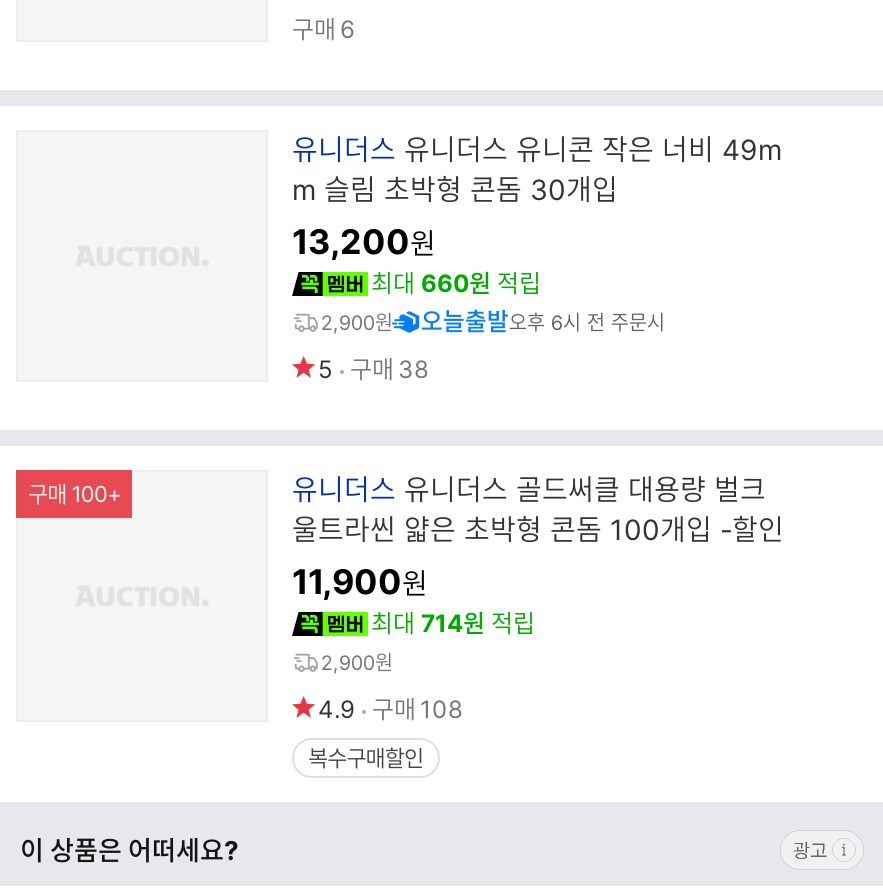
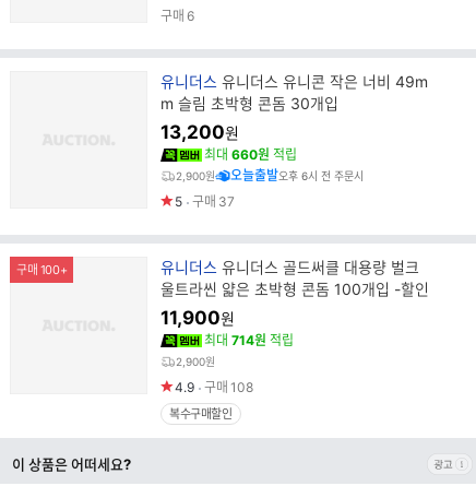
[318,354,428,384] 5 구매 38 -> [175,193,235,210] 5 구매 37

